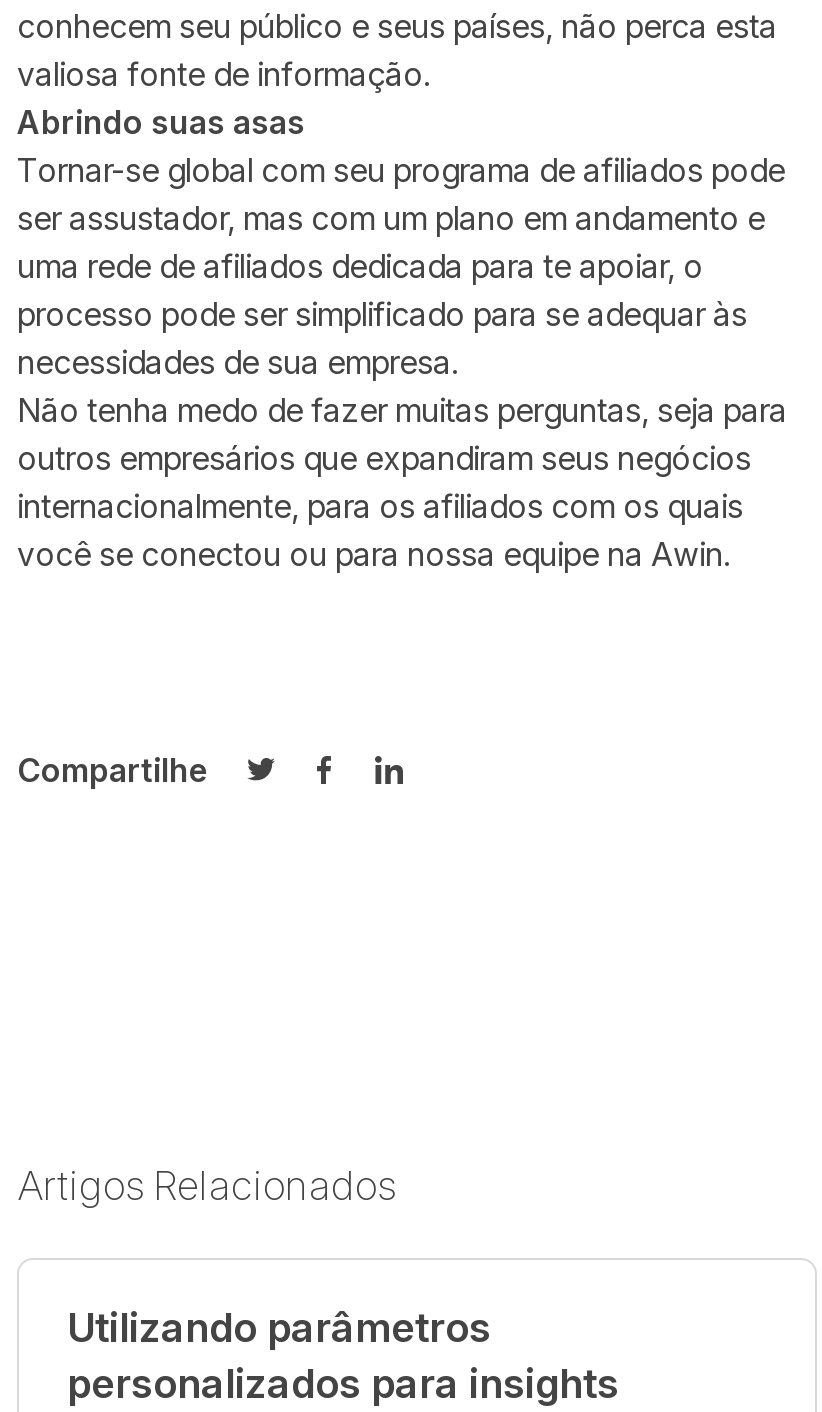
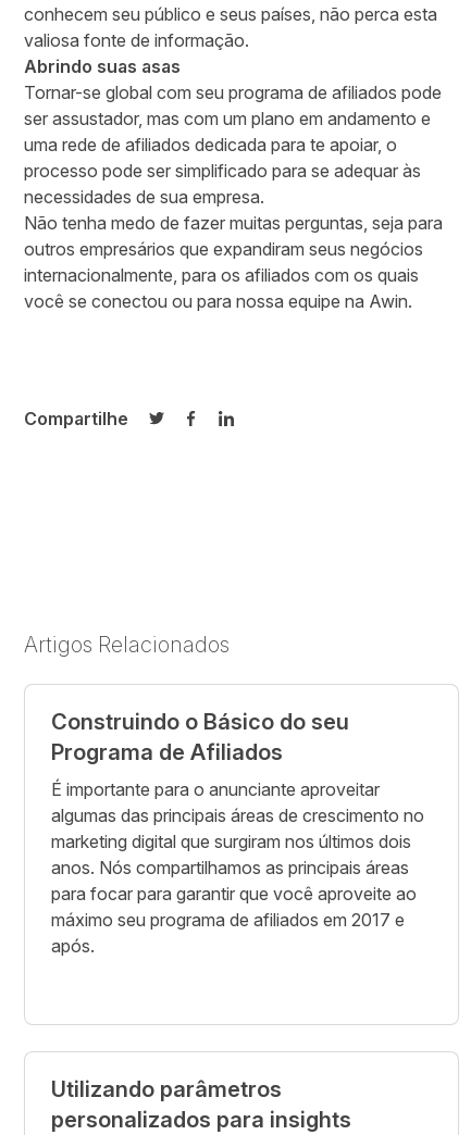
none -> [51,709,424,957] Construindo o Básico do seu | Programa de Afiliados | É importante para o anunciante aproveitar | algumas das principais áreas de crescimento no | marketing digital que surgiram nos últimos dois | anos. Nós compartilhamos as principais áreas | para focar para garantir que você aproveite ao | máximo seu programa de afiliados em 2017 e | após.

